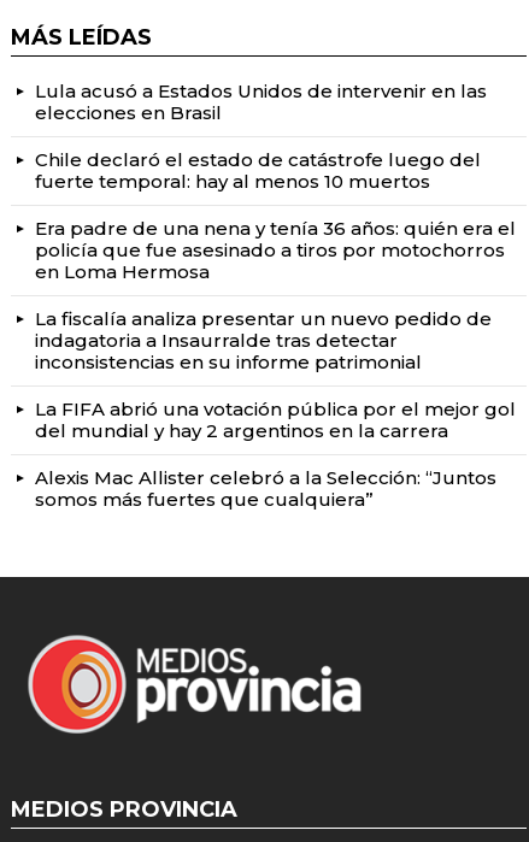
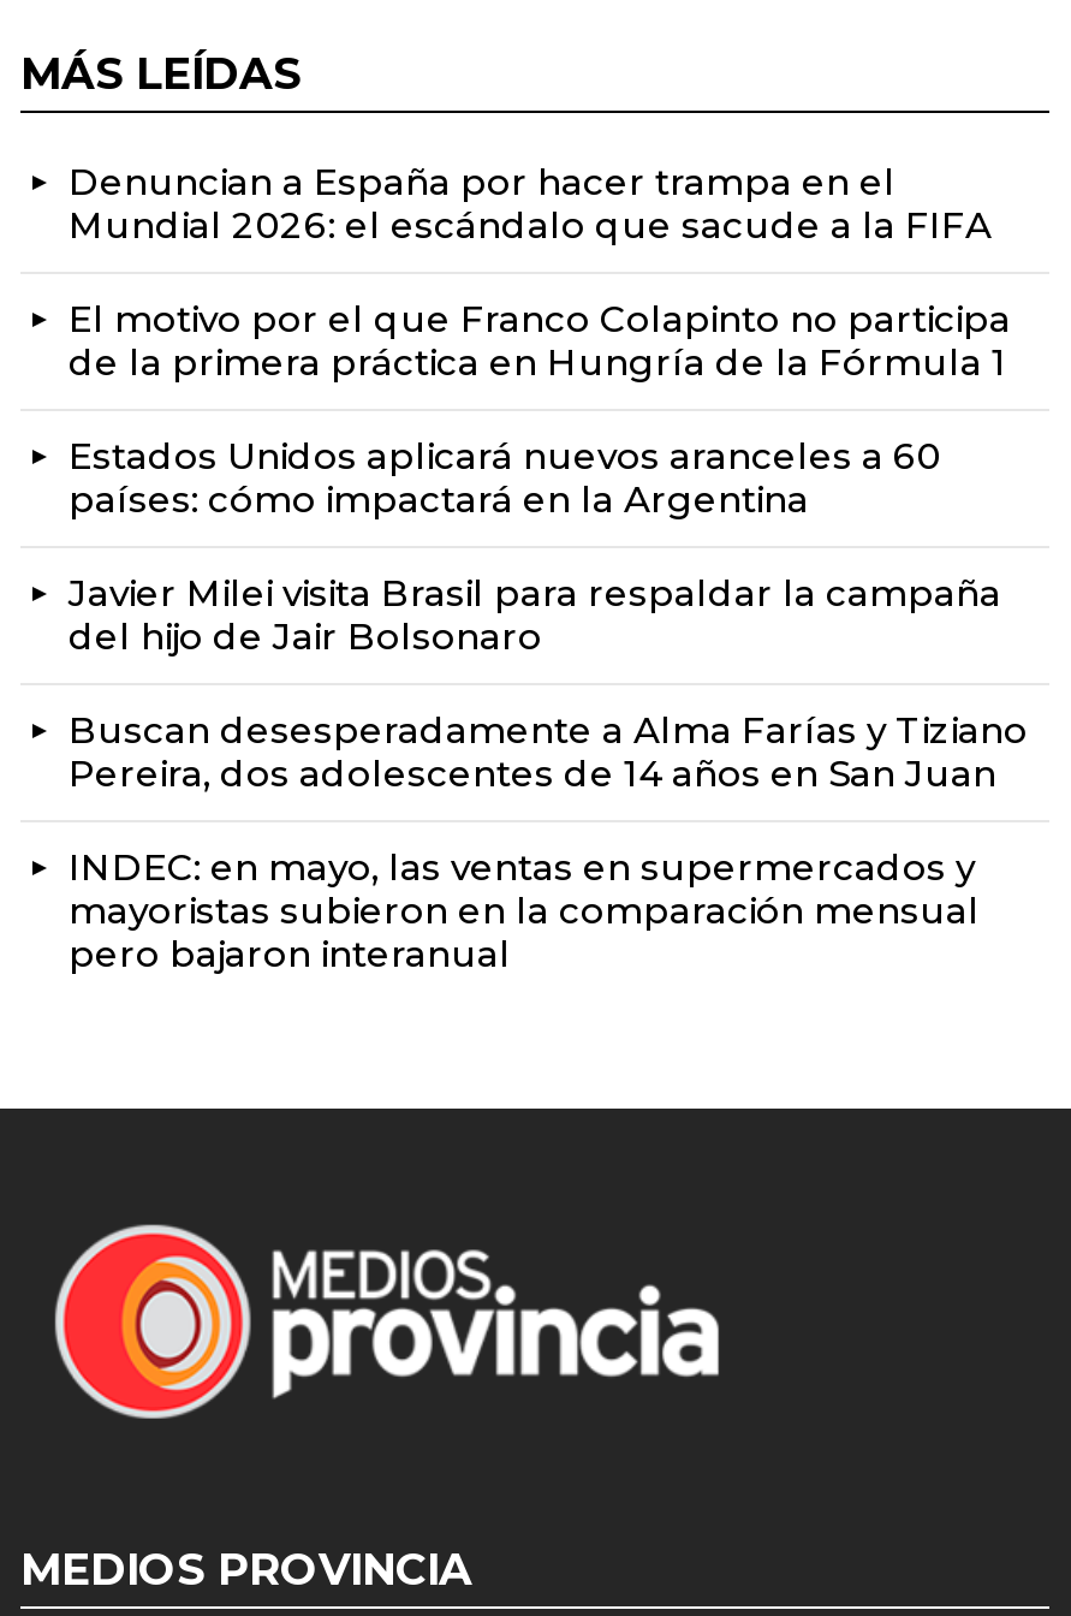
[35,80,487,124] Lula acusó a Estados Unidos de intervenir en las | elecciones en Brasil -> [69,158,992,247] Denuncian a España por hacer trampa en el | Mundial 2026: el escándalo que sacude a la FIFA
[35,148,481,193] Chile declaró el estado de catástrofe luego del | fuerte temporal: hay al menos 10 muertos -> [69,295,1011,384] El motivo por el que Franco Colapinto no participa | de la primera práctica en Hungría de la Fórmula 1
[35,217,516,283] Era padre de una nena y tenía 36 años: quién era el | policía que fue asesinado a tiros por motochorros | en Loma Hermosa -> [69,432,941,521] Estados Unidos aplicará nuevos aranceles a 60 | países: cómo impactará en la Argentina
[35,307,492,374] La fiscalía analiza presentar un nuevo pedido de | indagatoria a Insaurralde tras detectar | inconsistencias en su informe patrimonial -> [69,569,1001,658] Javier Milei visita Brasil para respaldar la campaña | del hijo de Jair Bolsonaro
[35,398,516,442] La FIFA abrió una votación pública por el mejor gol | del mundial y hay 2 argentinos en la carrera -> [69,706,1028,795] Buscan desesperadamente a Alma Farías y Tiziano | Pereira, dos adolescentes de 14 años en San Juan
[35,466,496,511] Alexis Mac Allister celebró a la Selección: “Juntos | somos más fuertes que cualquiera” -> [69,843,980,976] INDEC: en mayo, las ventas en supermercados y | mayoristas subieron en la comparación mensual | pero bajaron interanual

